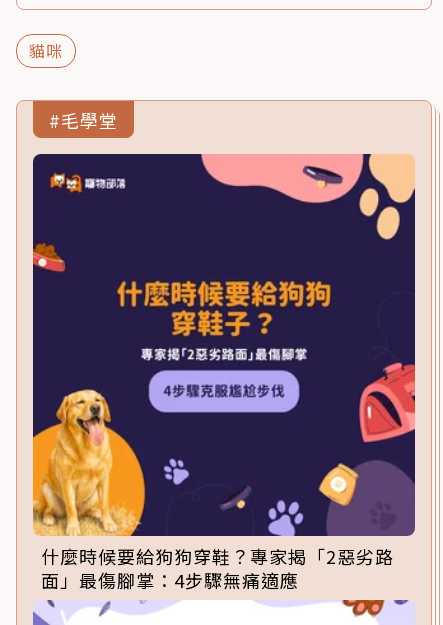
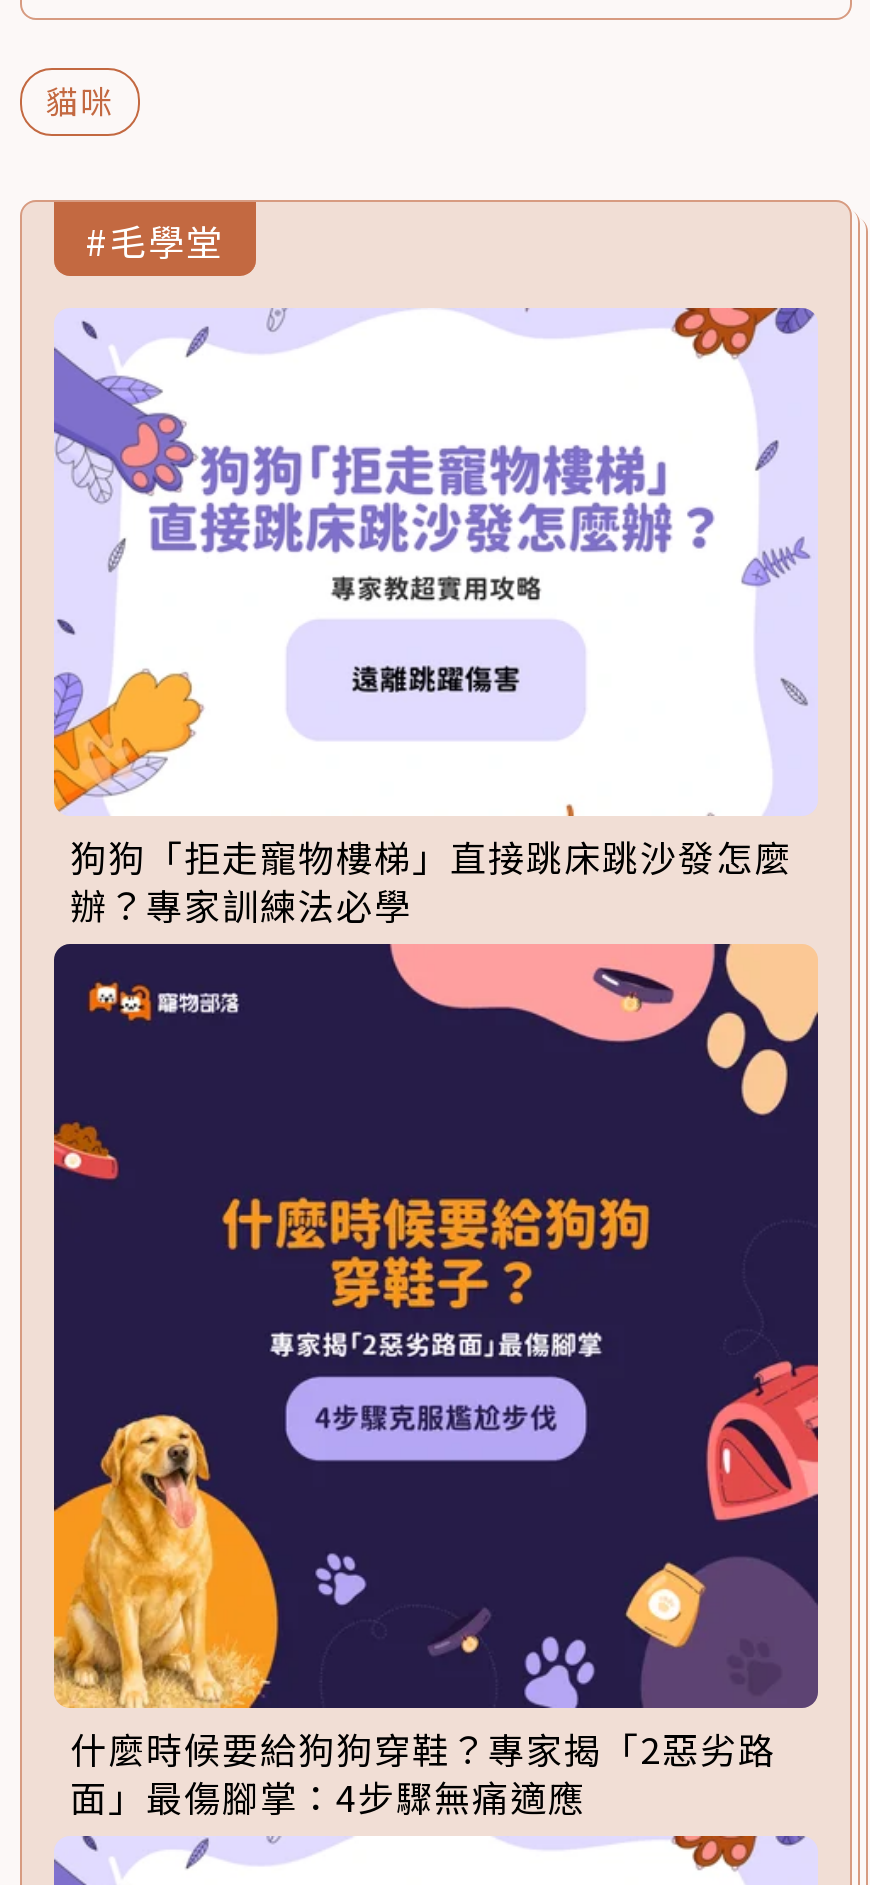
none -> [52,306,818,930] [image] | 狗狗「拒走寵物樓梯」直接跳床跳沙發怎麼 | 辦？專家訓練法必學

